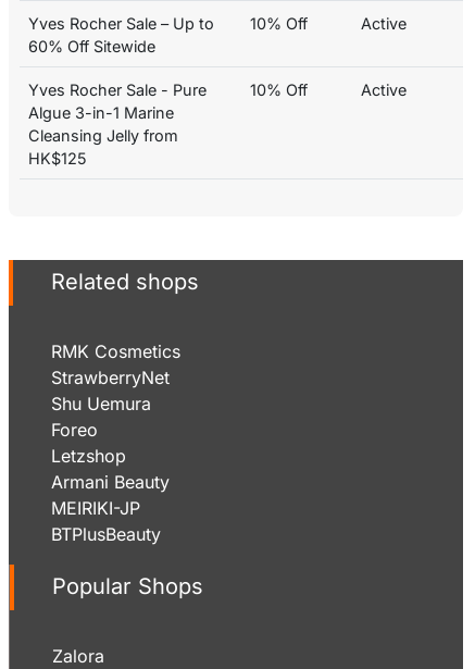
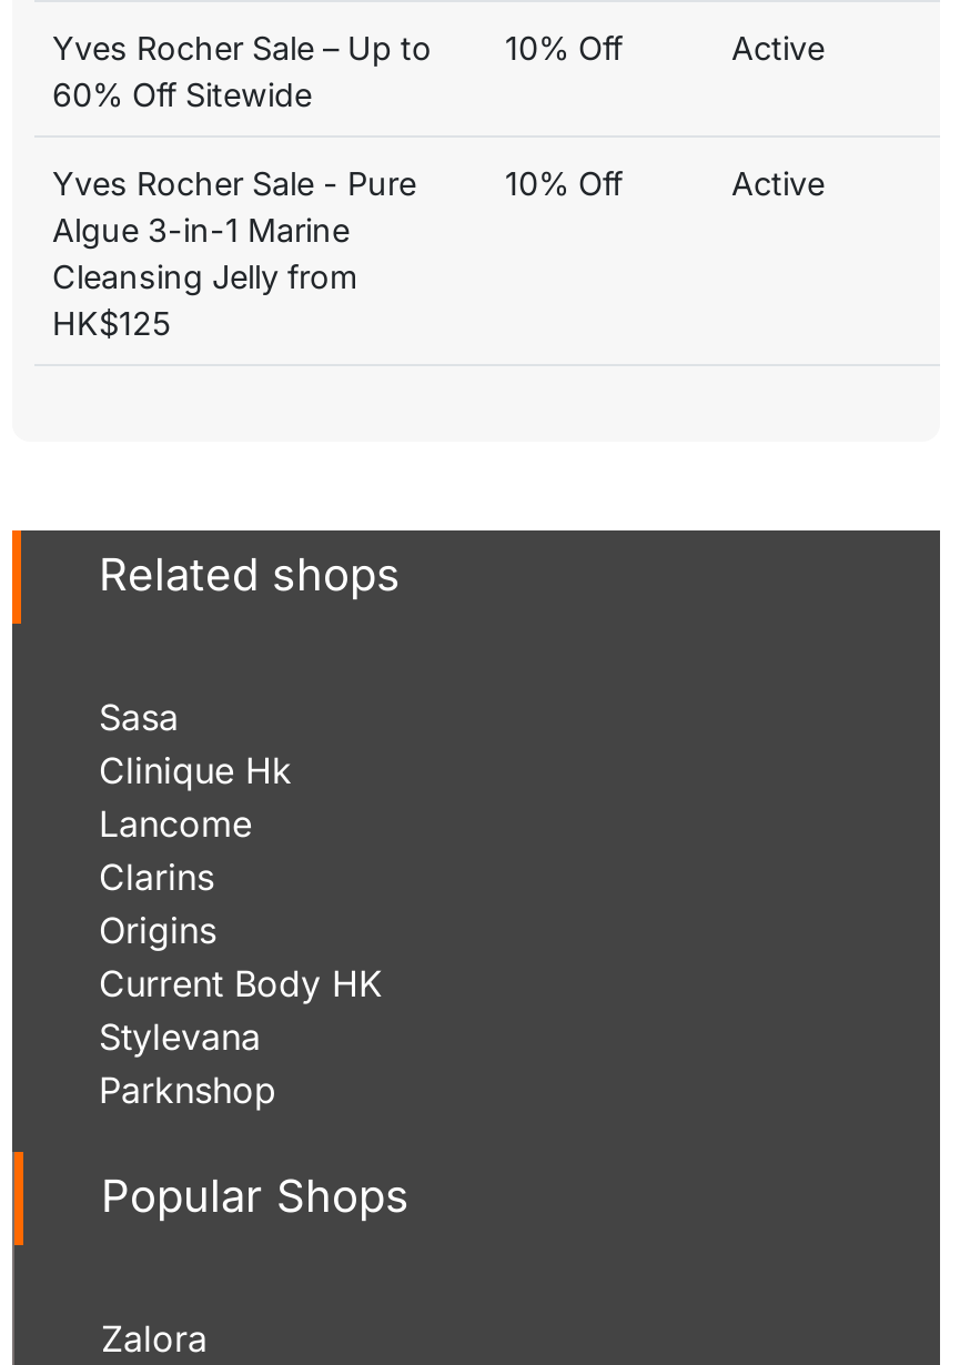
[51,340,180,545] RMK Cosmetics | StrawberryNet | Shu Uemura | Foreo | Letzshop | Armani Beauty | MEIRIKI-JP | BTPlusBeauty -> [99,694,383,1111] Sasa | Clinique Hk | Lancome | Clarins | Origins | Current Body HK | Stylevana | Parknshop

